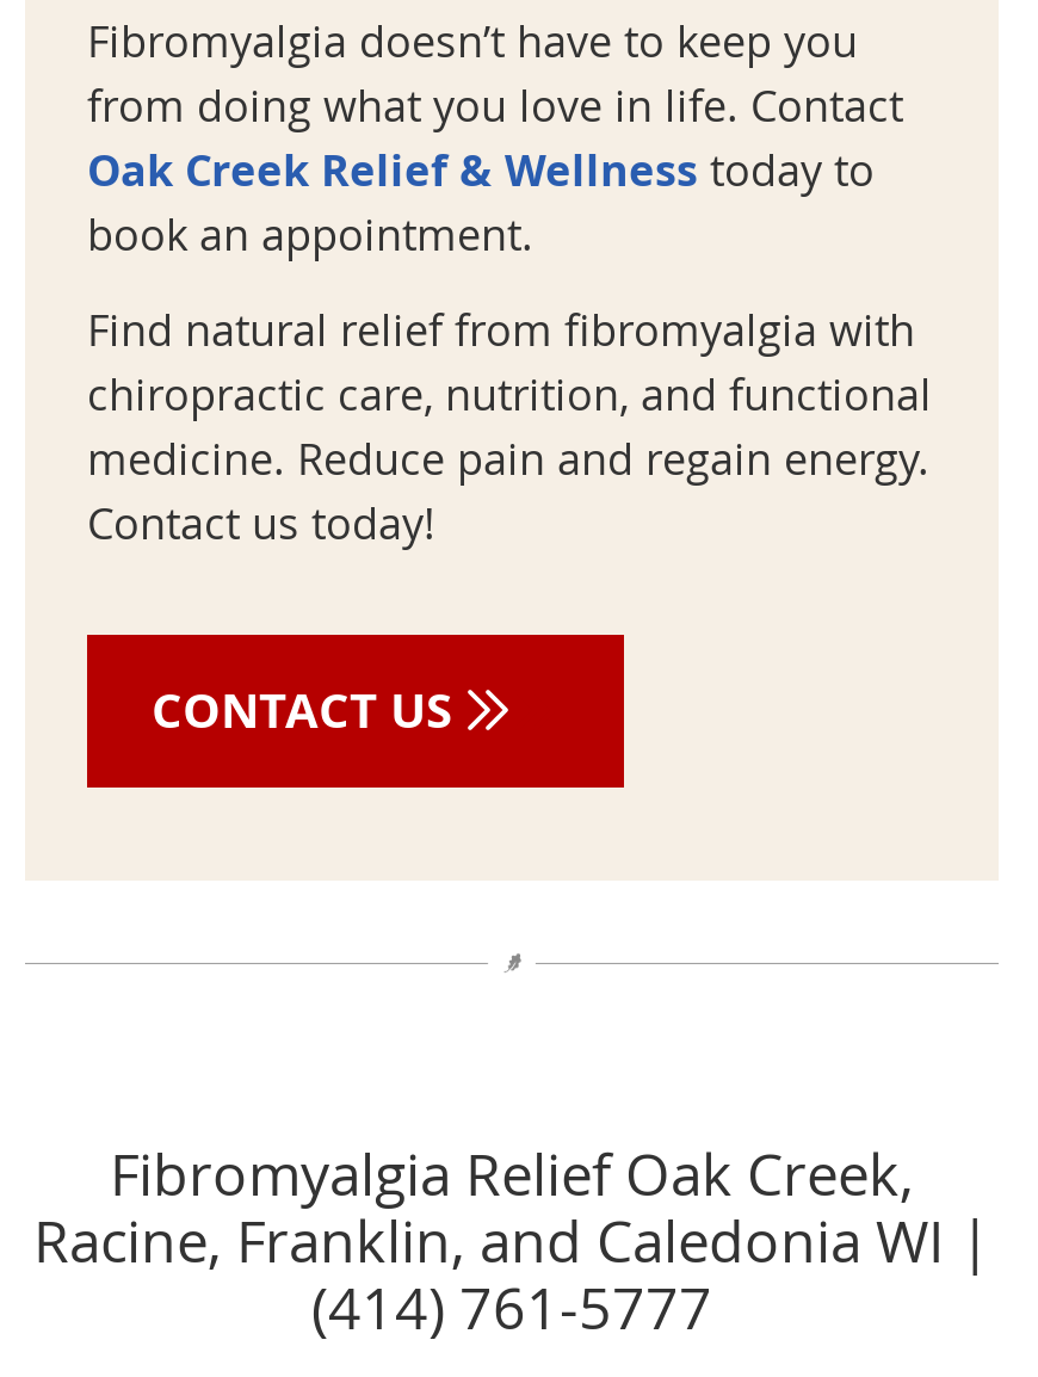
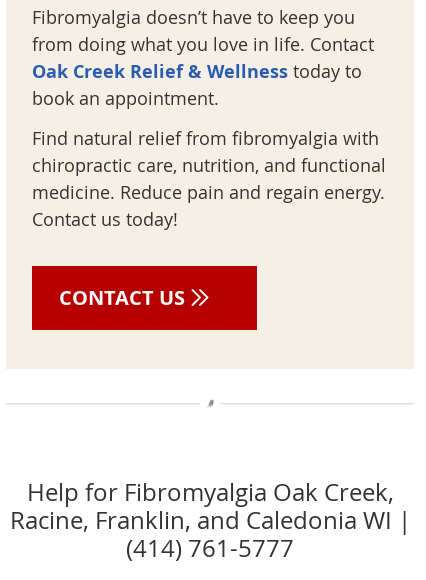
[110,1135,914,1211] Fibromyalgia Relief Oak Creek, -> [26,476,393,508] Help for Fibromyalgia Oak Creek,

